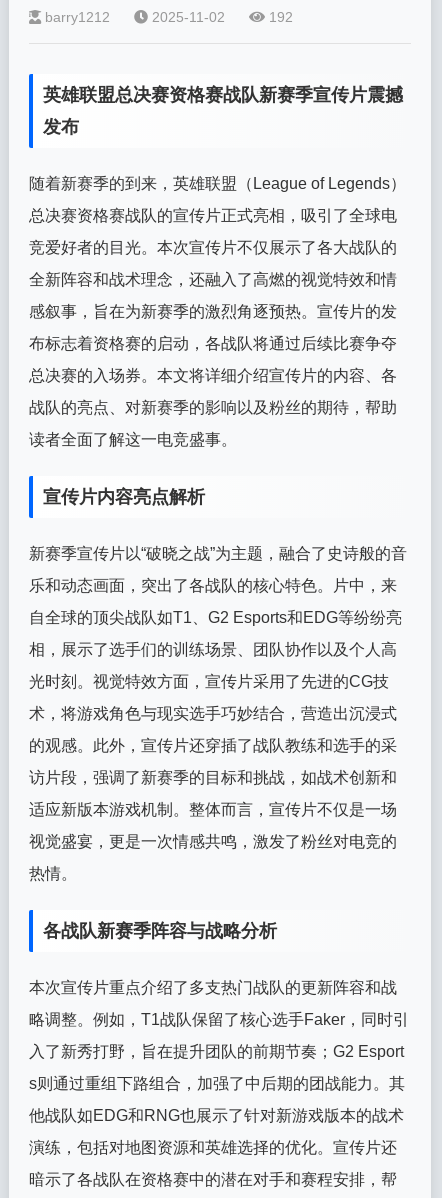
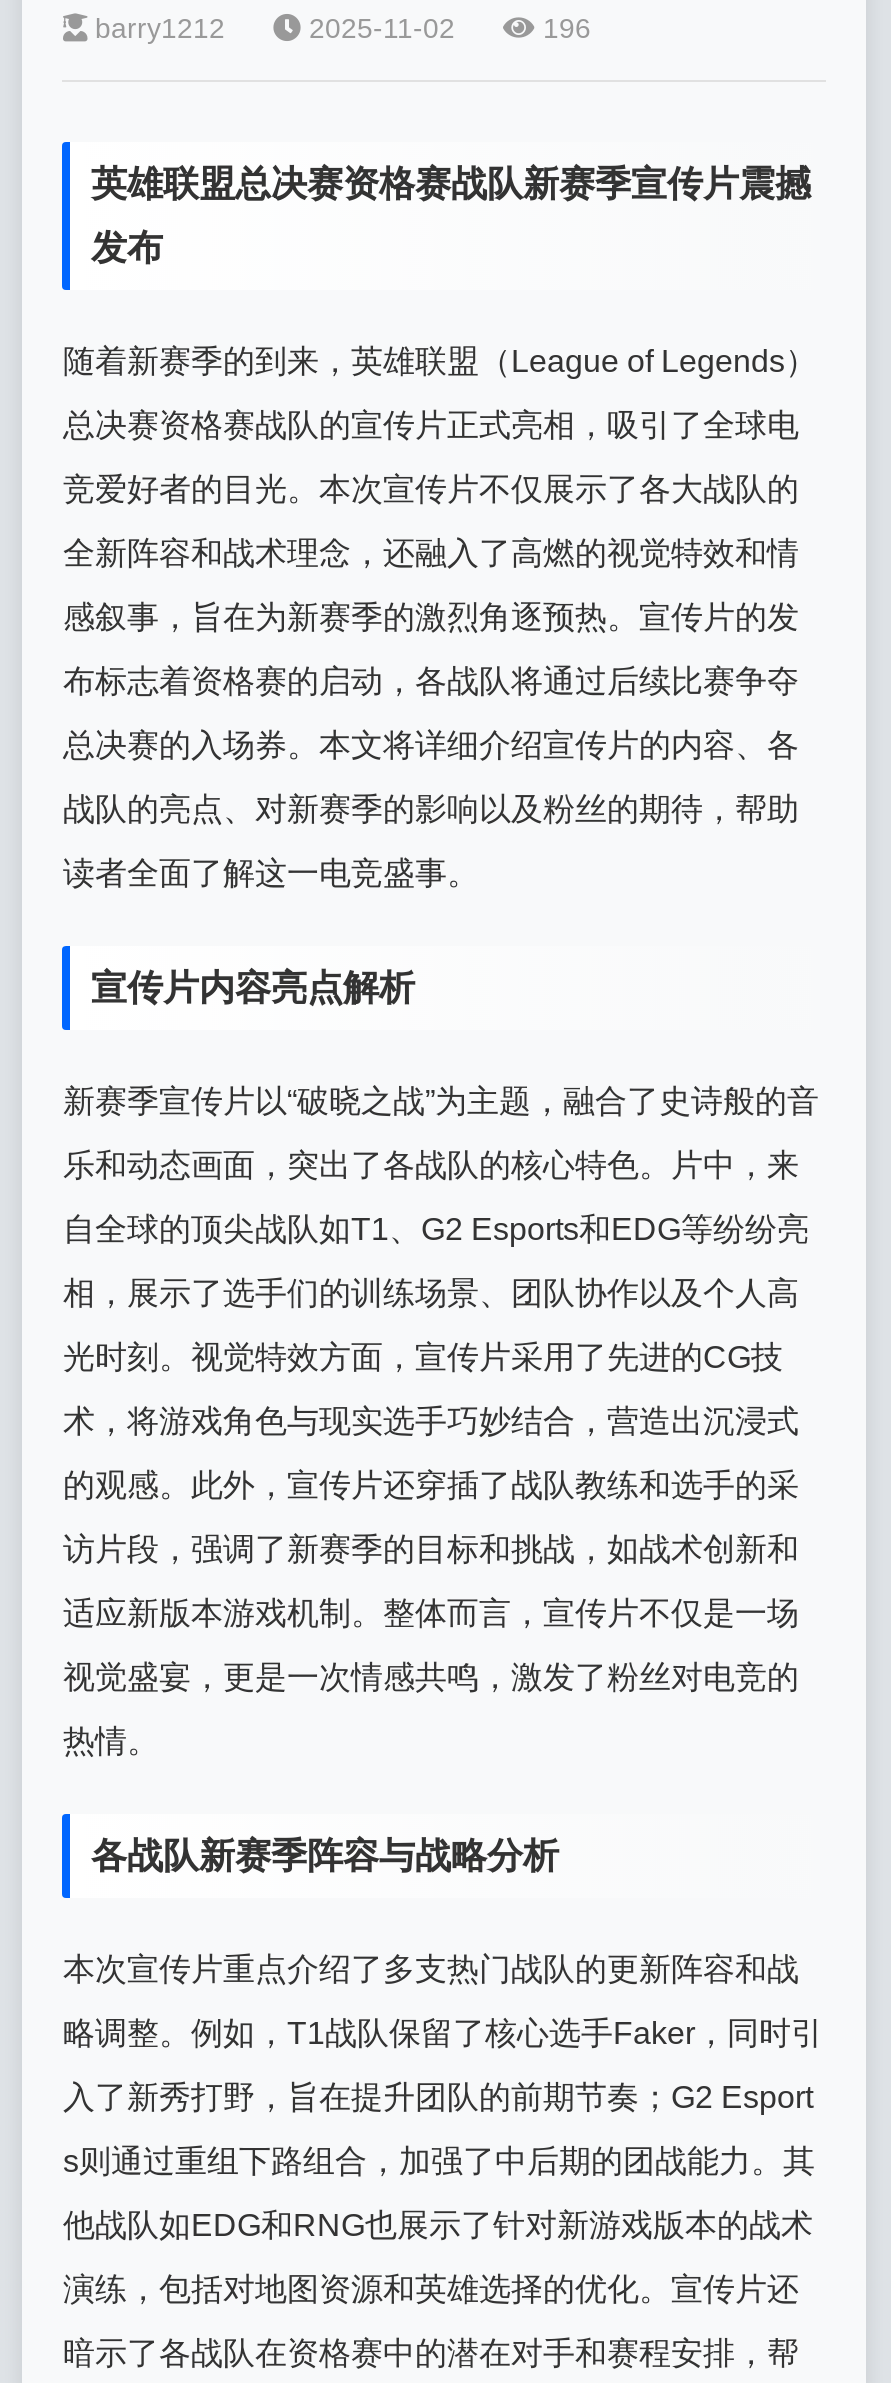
[269,9,293,25] 192 -> [543,12,591,44] 196

